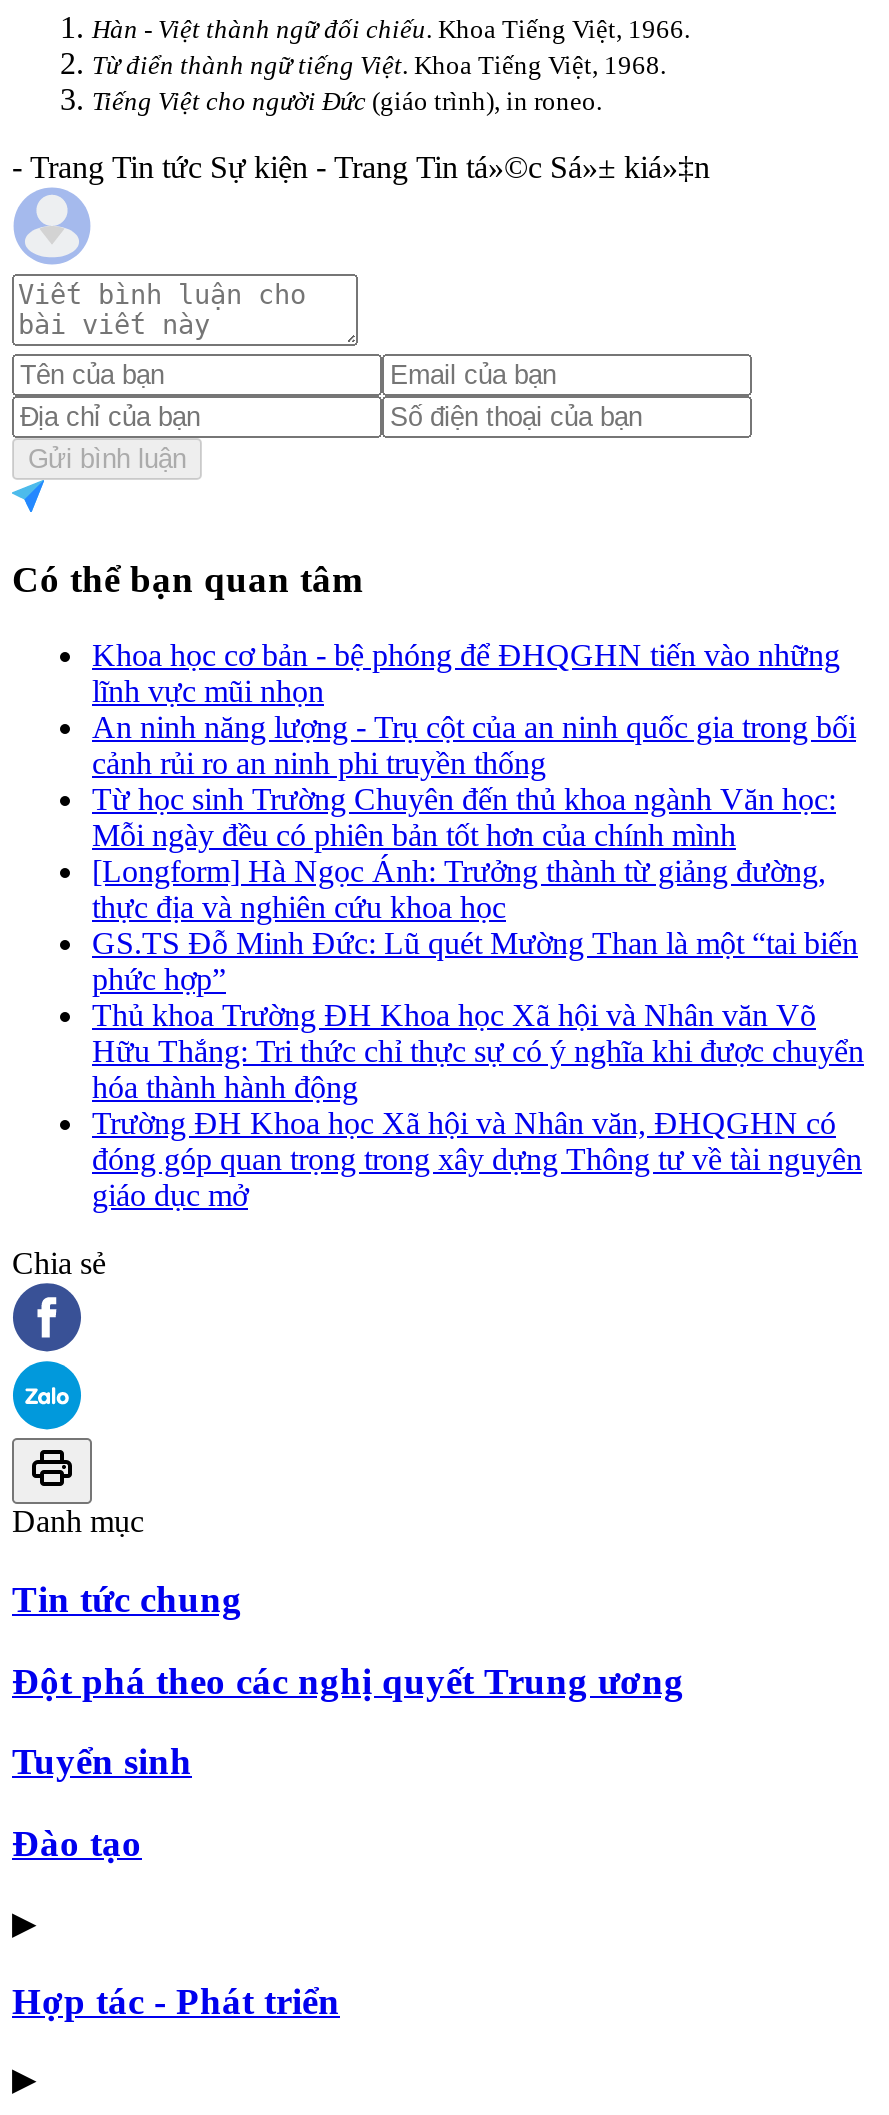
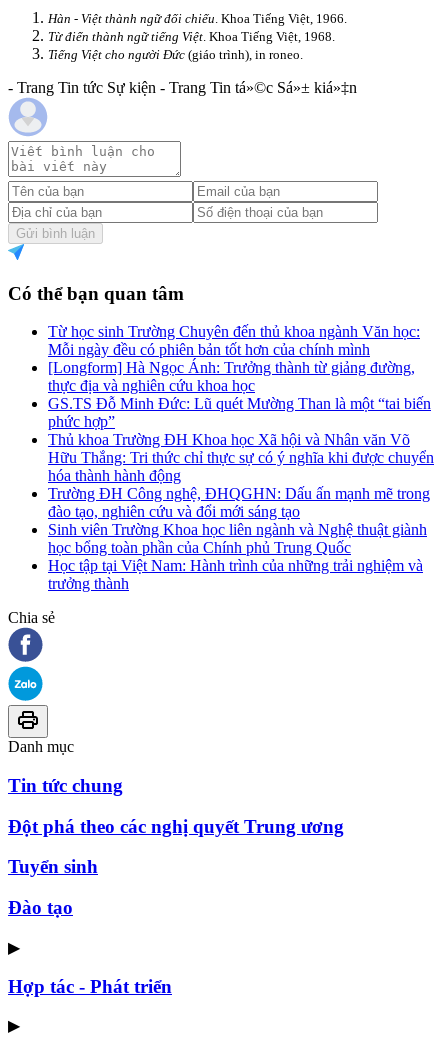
[92,639,856,781] Khoa học cơ bản - bệ phóng để ĐHQGHN tiến vào những | lĩnh vực mũi nhọn | An ninh năng lượng - Trụ cột của an ninh quốc gia trong bối | cảnh rủi ro an ninh phi truyền thống -> none
moved [92,783,864,1105] -> [48,323,434,484]: Từ học sinh Trường Chuyên đến thủ khoa ngành Văn học: | Mỗi ngày đều có phiên bản tốt hơn của chính mình | [Longform] Hà Ngọc Ánh: Trưởng thành từ giảng đường, | ... | Hữu Thắng: Tri thức chỉ thực sự có ý nghĩa khi được chuyển | hóa thành hành động
[92,1107,862,1213] Trường ĐH Khoa học Xã hội và Nhân văn, ĐHQGHN có | đóng góp quan trọng trong xây dựng Thông tư về tài nguyên | giáo dục mở -> [48,485,430,592] Trường ĐH Công nghệ, ĐHQGHN: Dấu ấn mạnh mẽ trong | đào tạo, nghiên cứu và đổi mới sáng tạo | Sinh viên Trường Khoa học liên ngành và Nghệ thuật giành | học bổng toàn phần của Chính phủ Trung Quốc | Học tập tại Việt Nam: Hành trình của những trải nghiệm và | trưởng thành

